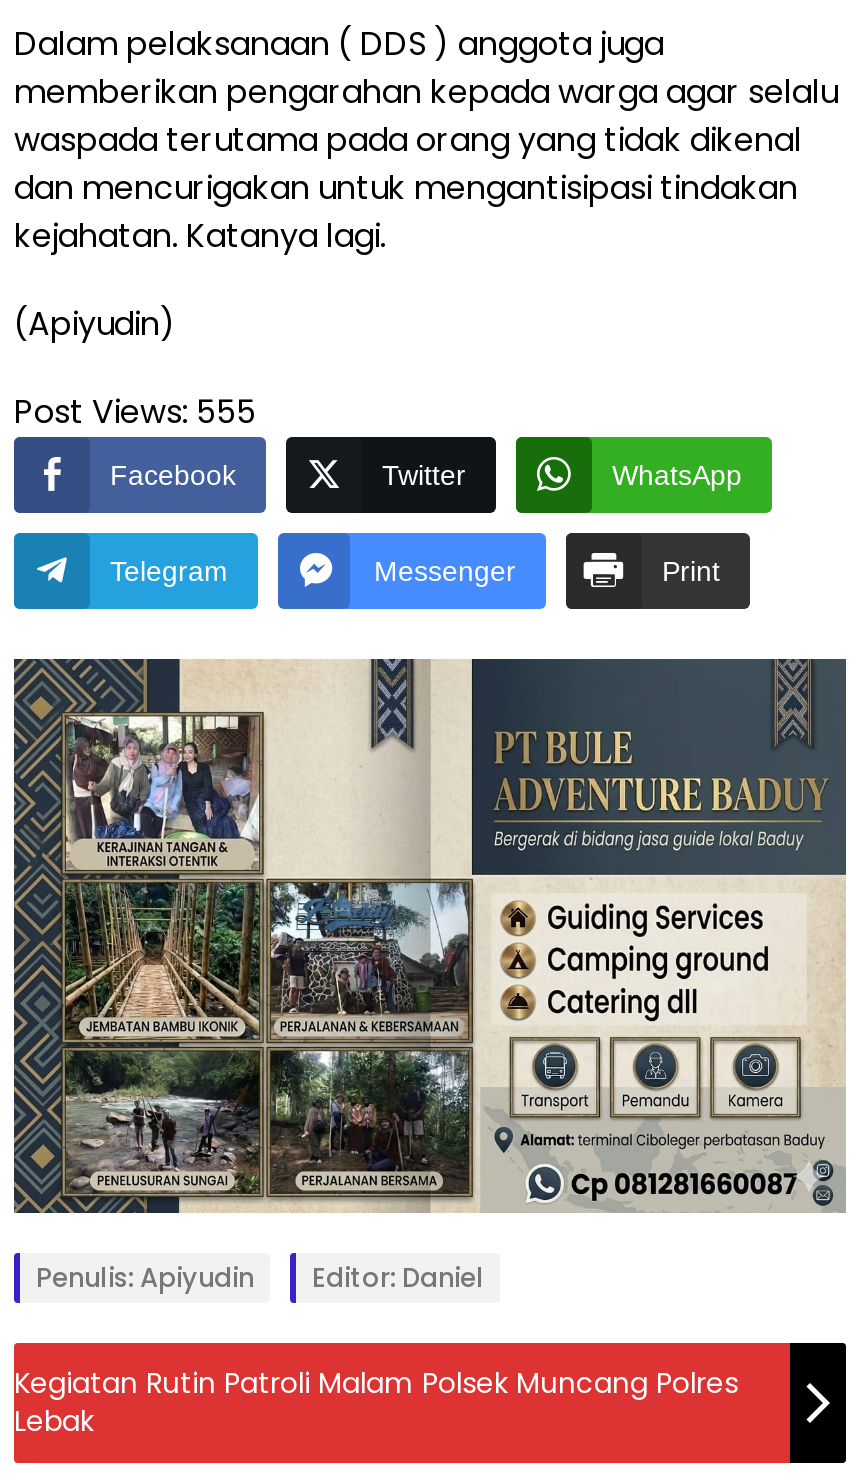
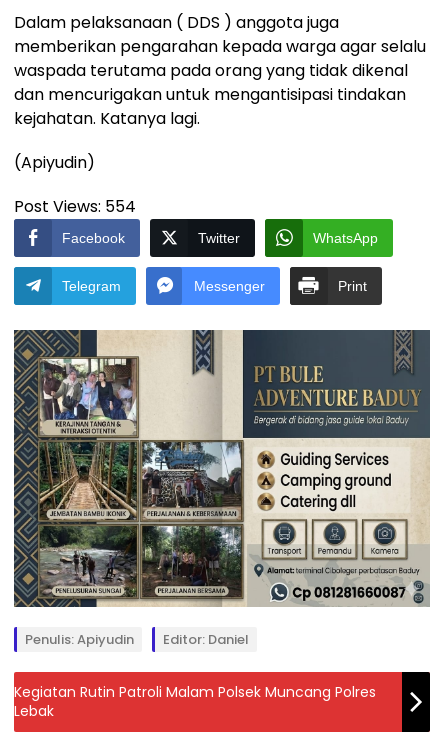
[14,388,256,434] Post Views: 555 -> [14,195,136,218] Post Views: 554

